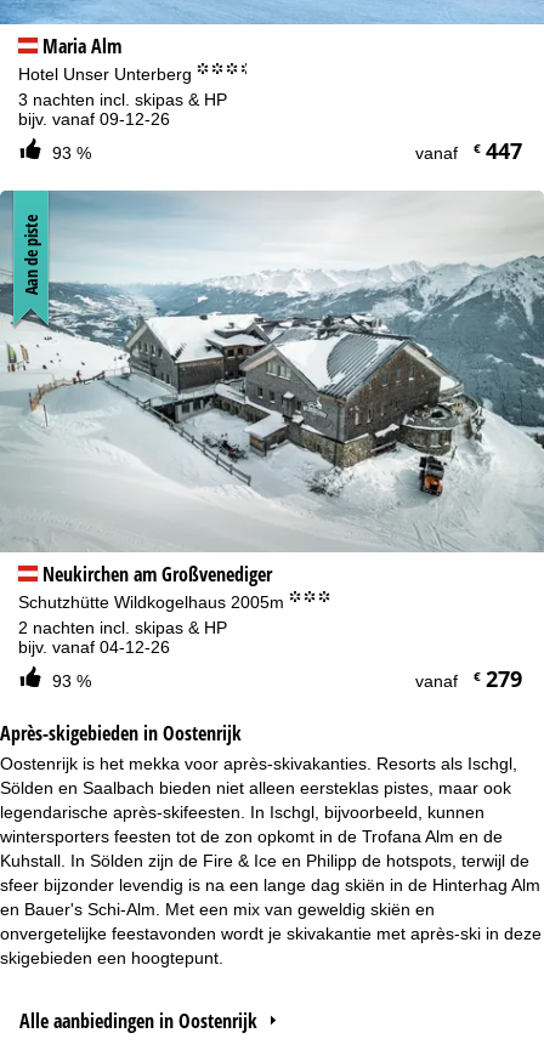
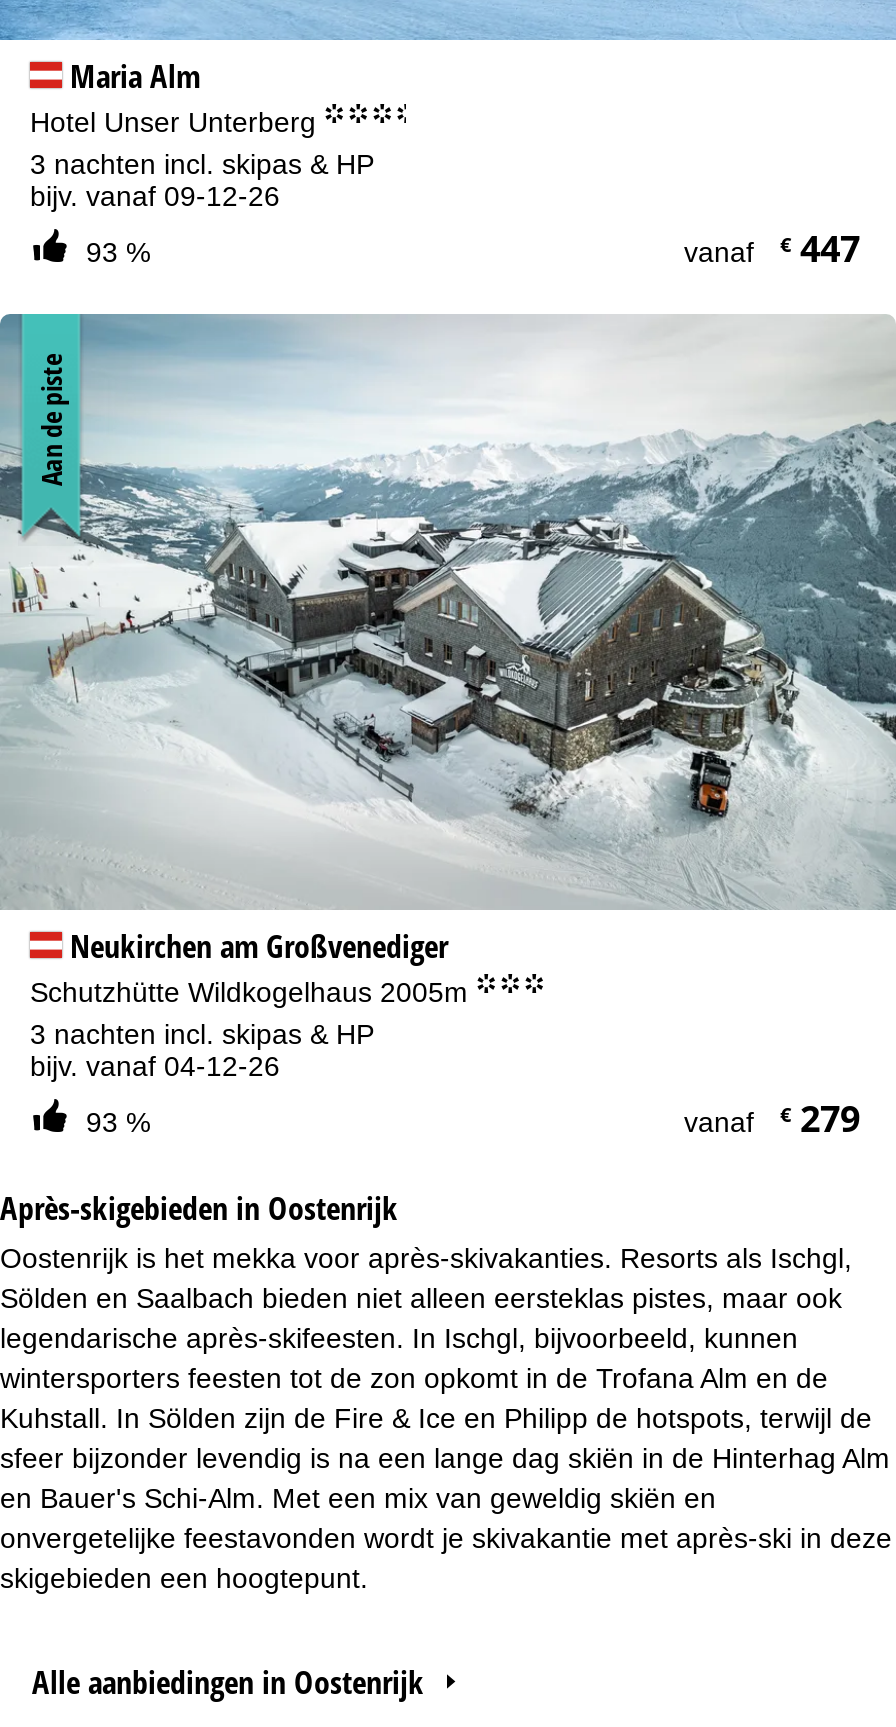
[18,618,227,638] 2 nachten incl. skipas & HP -> [30,1019,374,1051] 3 nachten incl. skipas & HP

